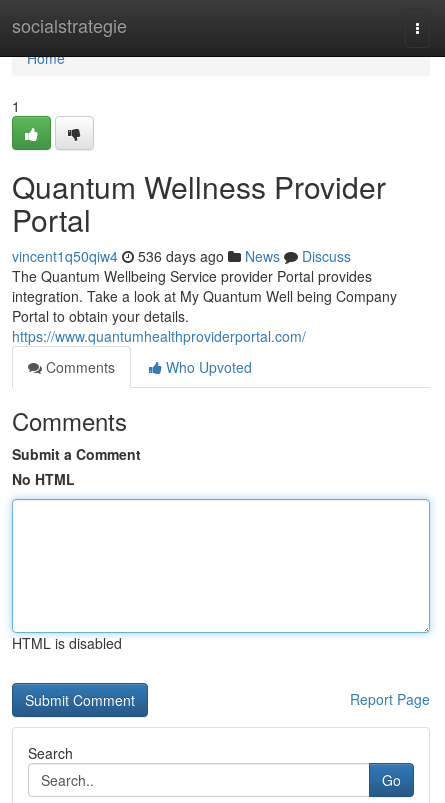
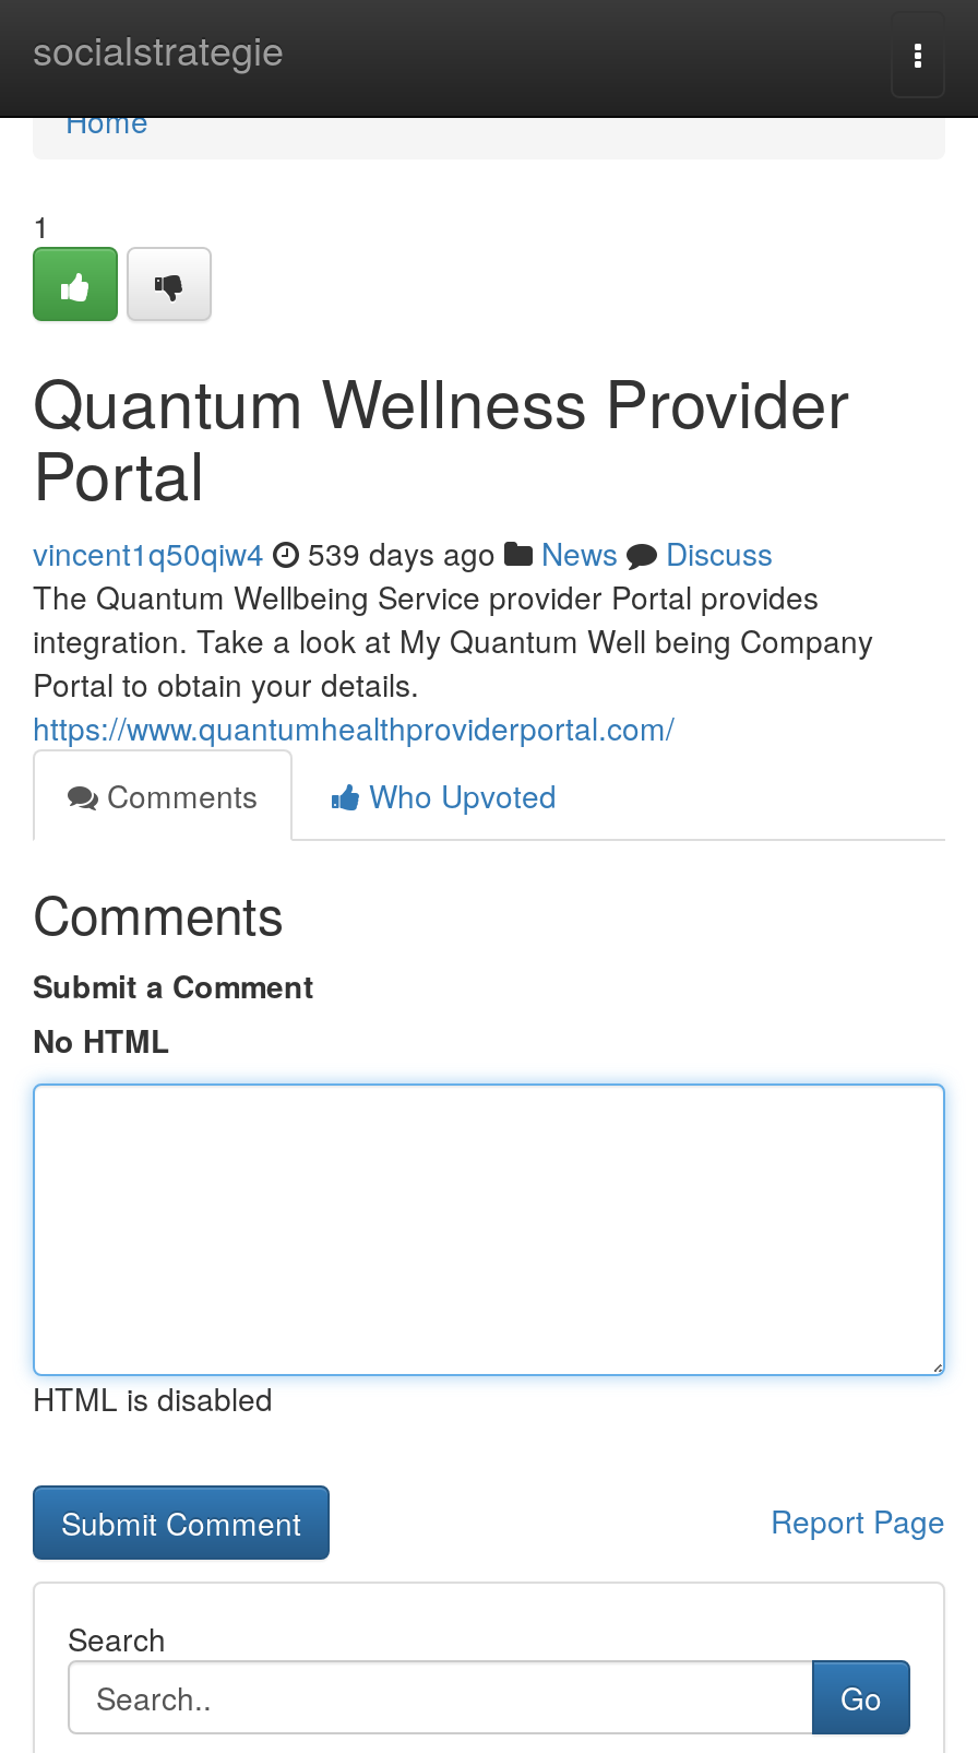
[12,246,351,266] vincent1q50qiw4 536 days ago News Discuss -> [33,531,773,575] vincent1q50qiw4 539 days ago News Discuss

